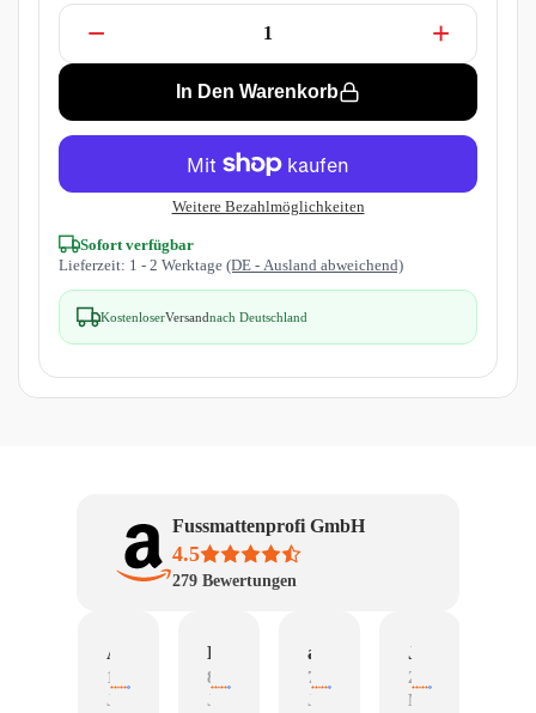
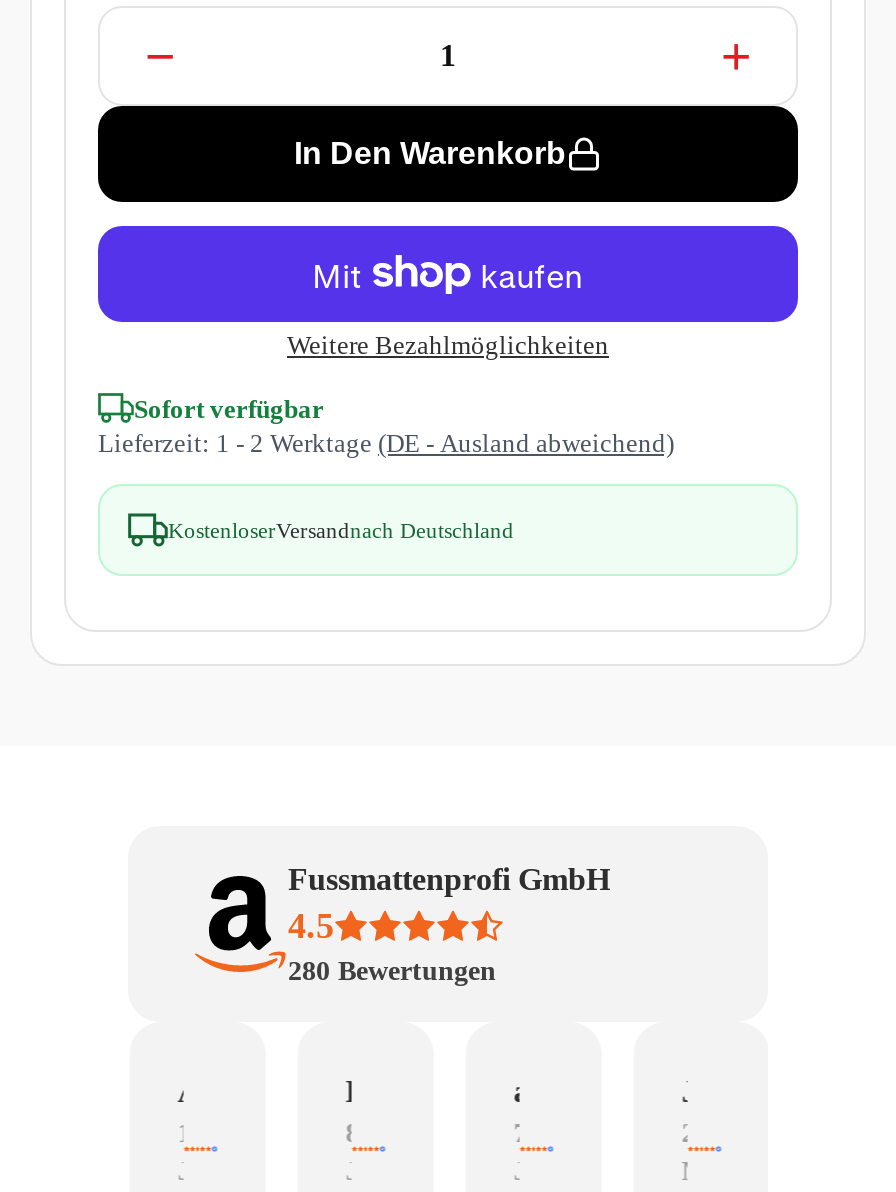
[172,572,297,590] 279 Bewertungen -> [288,956,496,986] 280 Bewertungen

